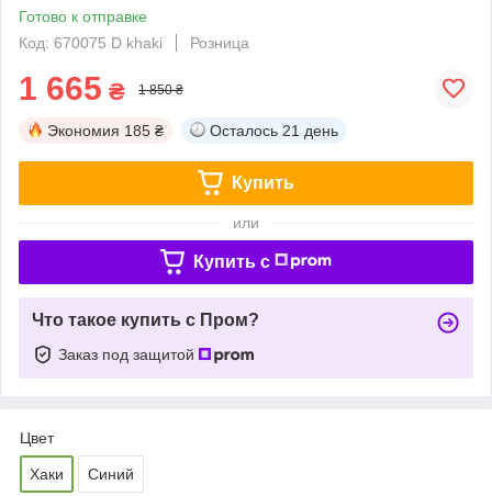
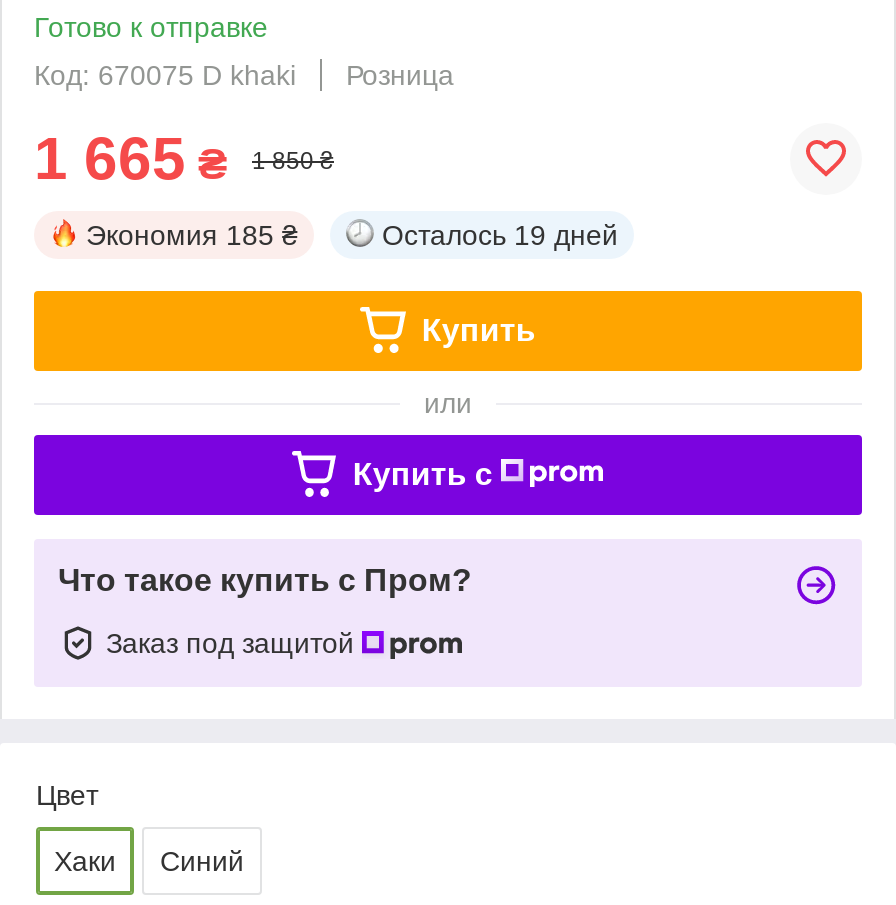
[210,122,338,139] Осталось 21 день -> [382,219,618,251] Осталось 19 дней

